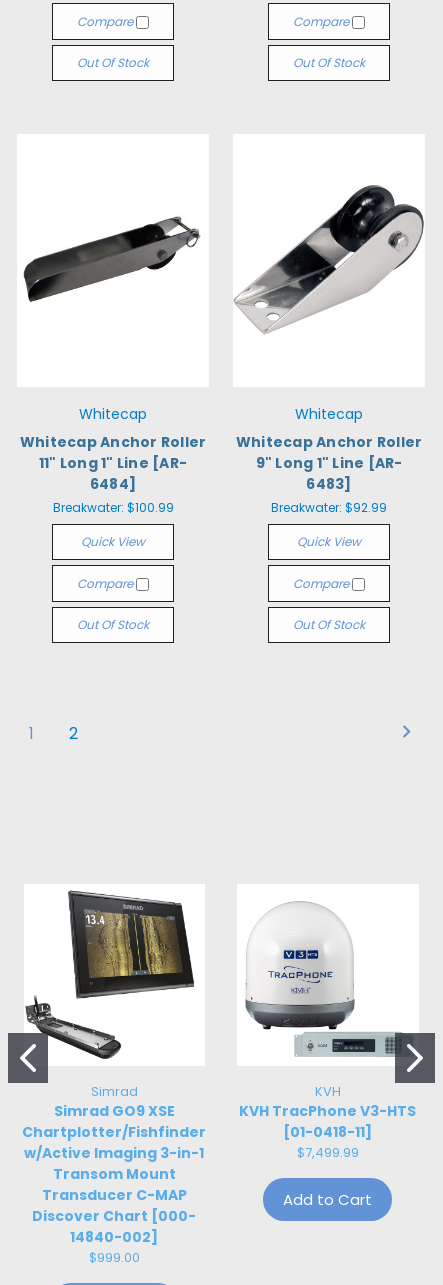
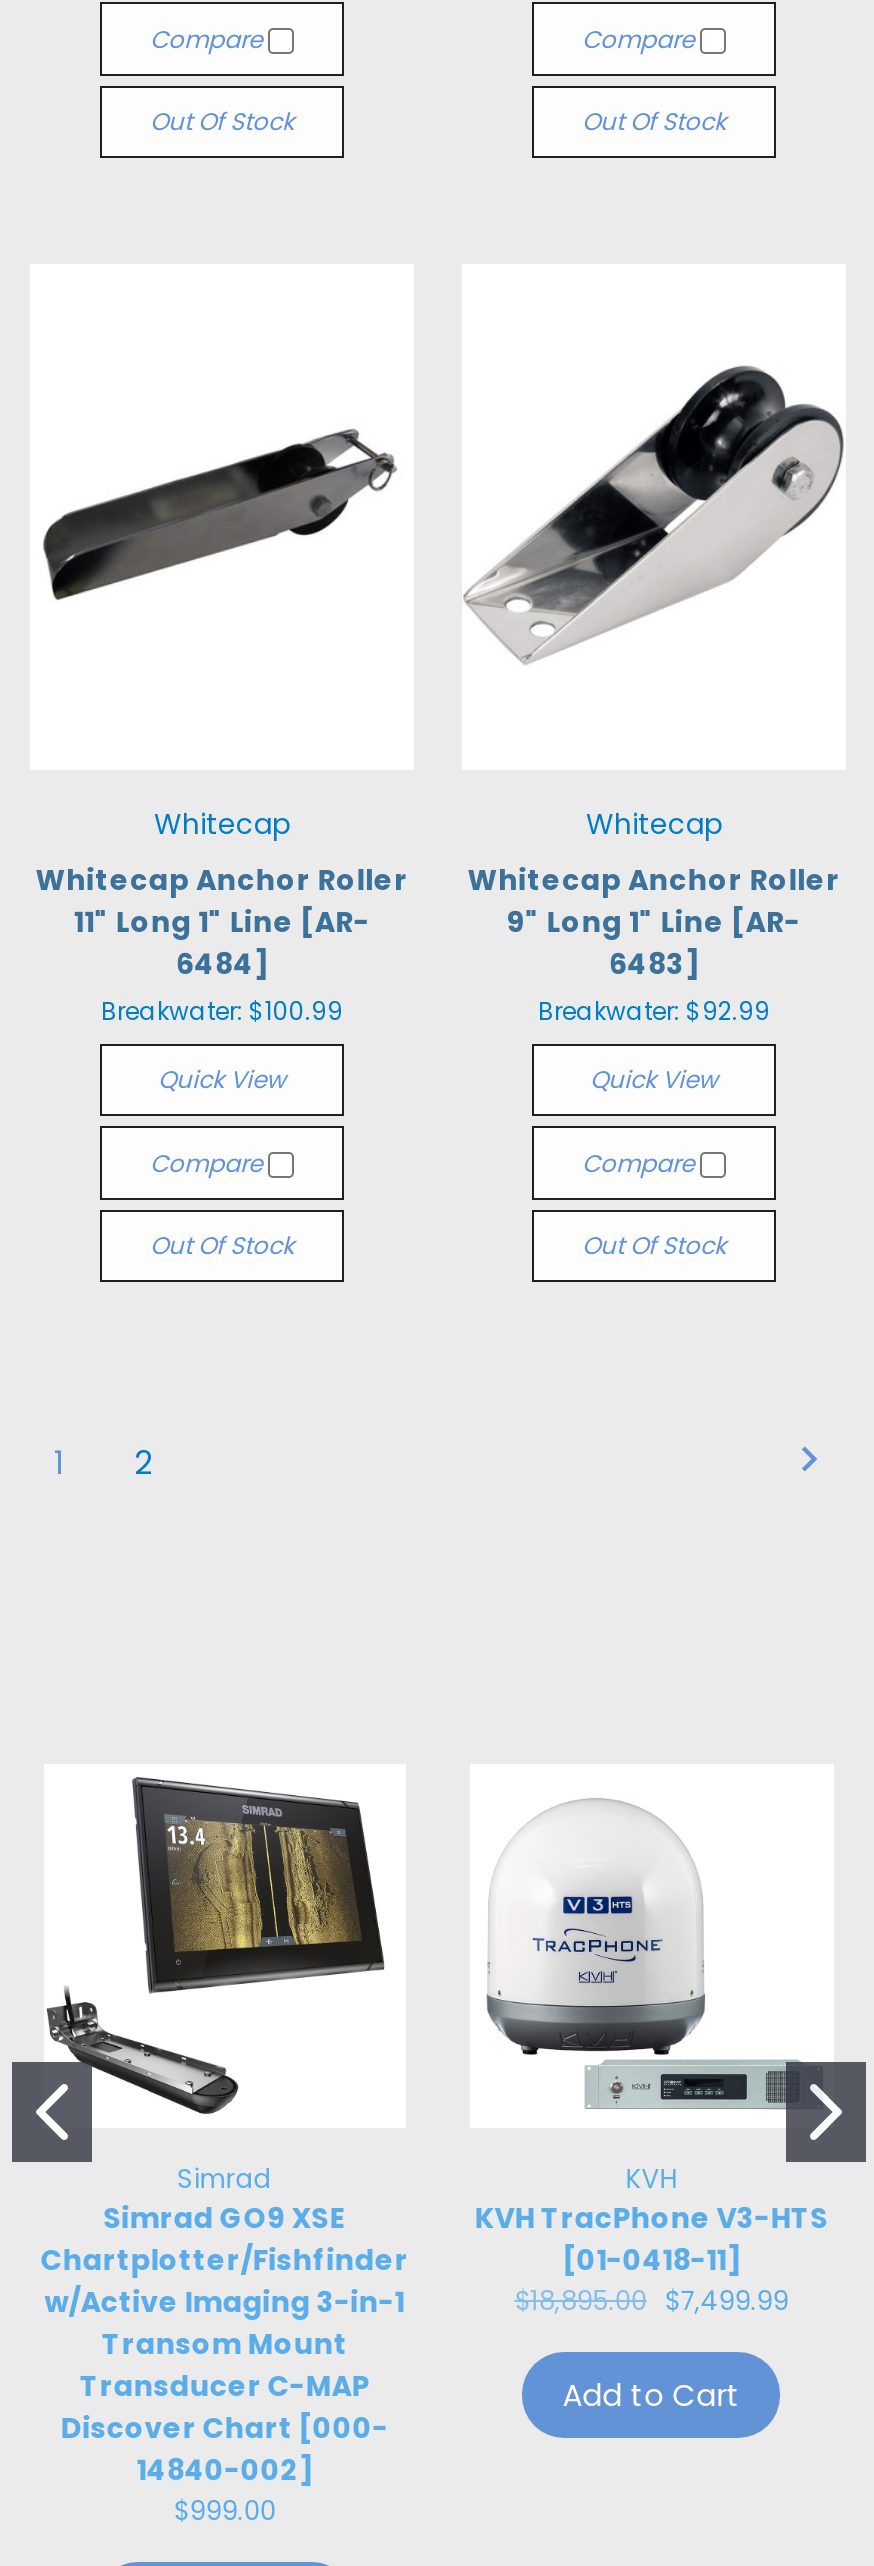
[297,1143,359,1162] $7,499.99 -> [514,2282,788,2320] $18,895.00 $7,499.99

